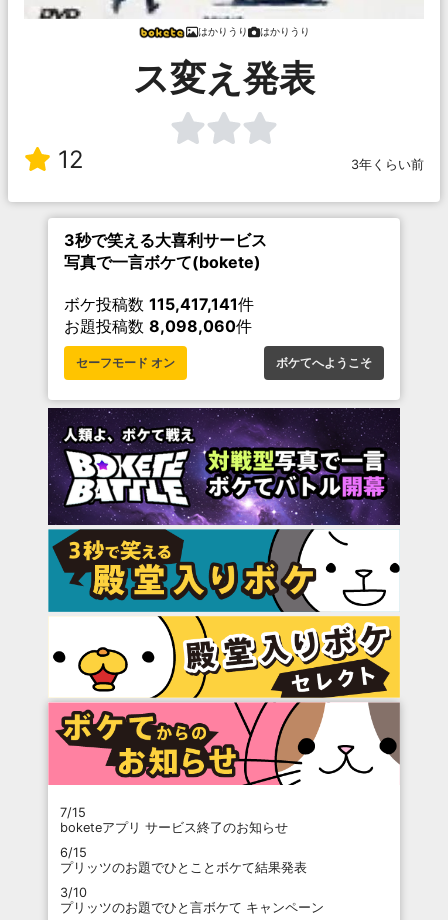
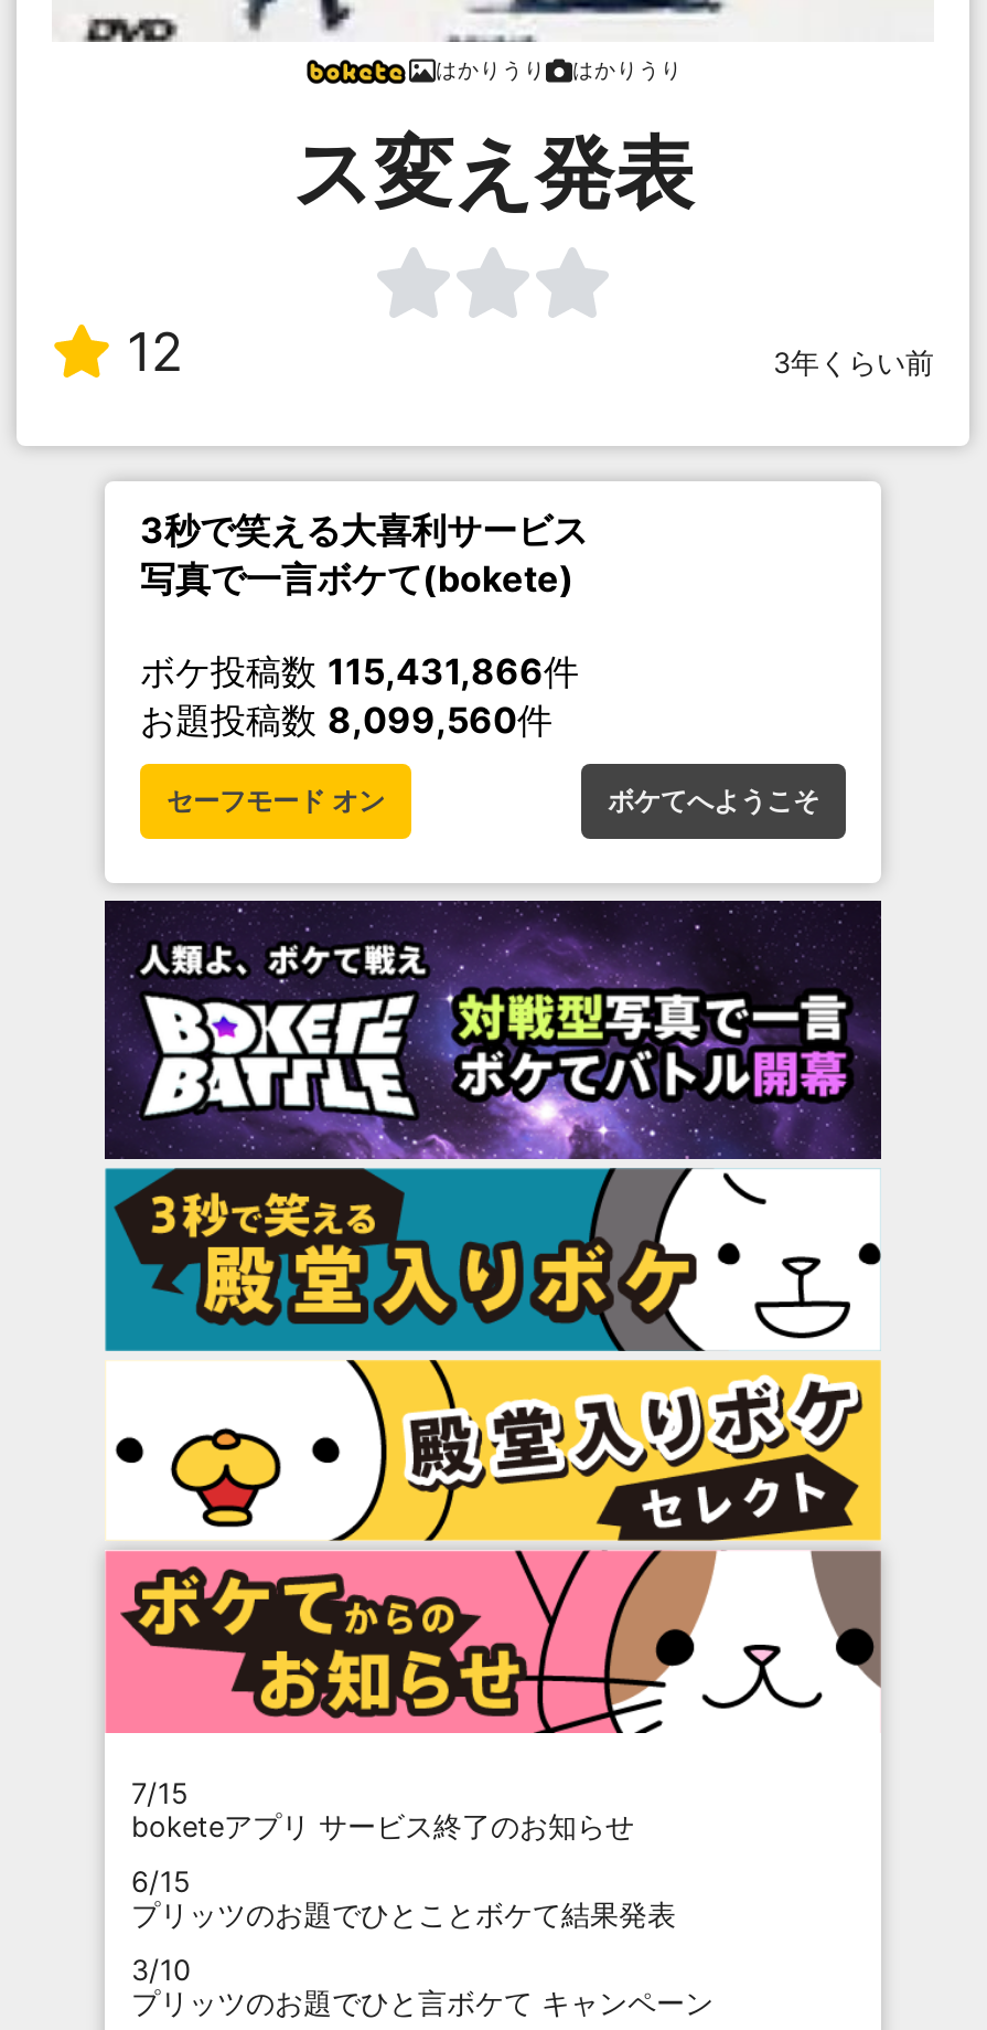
[64,294,254,314] ボケ投稿数115,417,141件 -> [140,649,579,693] ボケ投稿数115,431,866件
[64,316,252,336] お題投稿数8,098,060件 -> [140,697,552,741] お題投稿数8,099,560件

